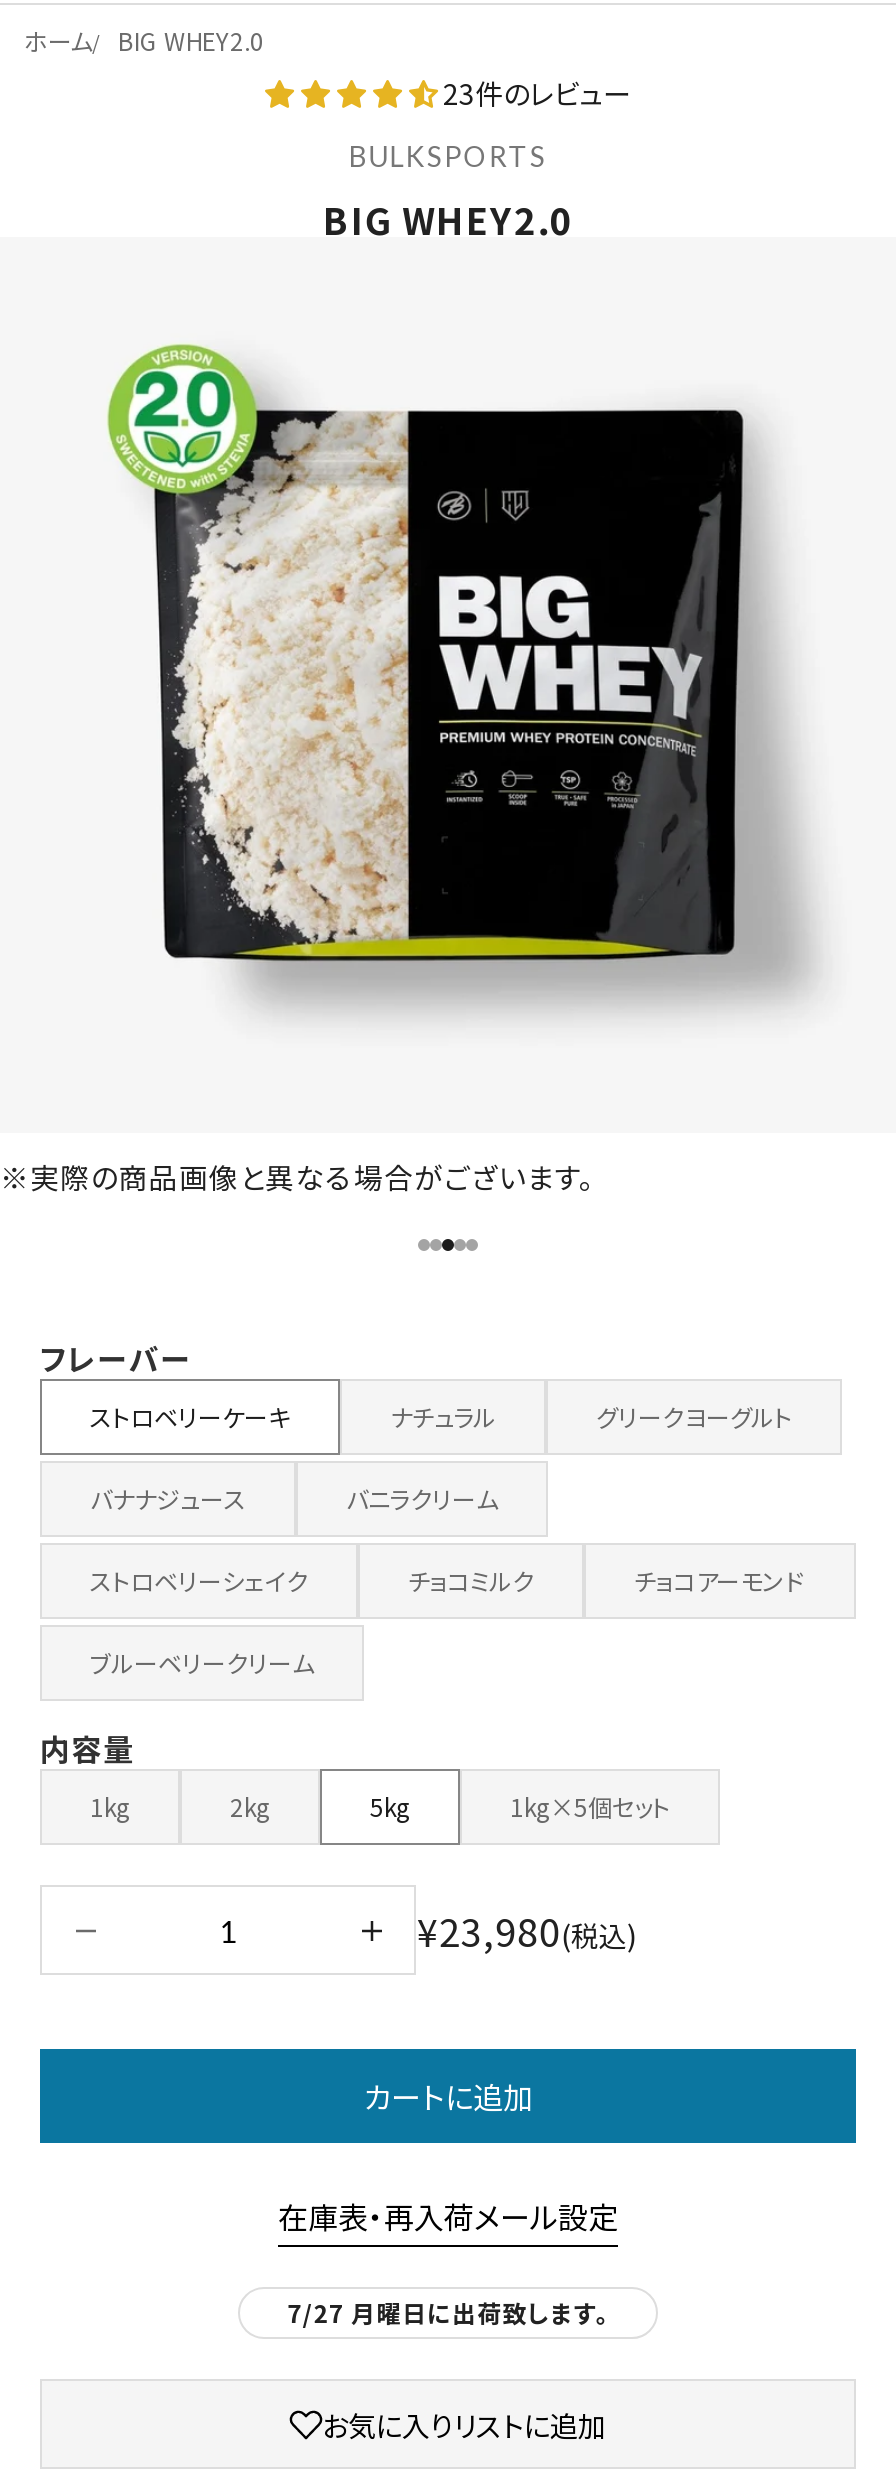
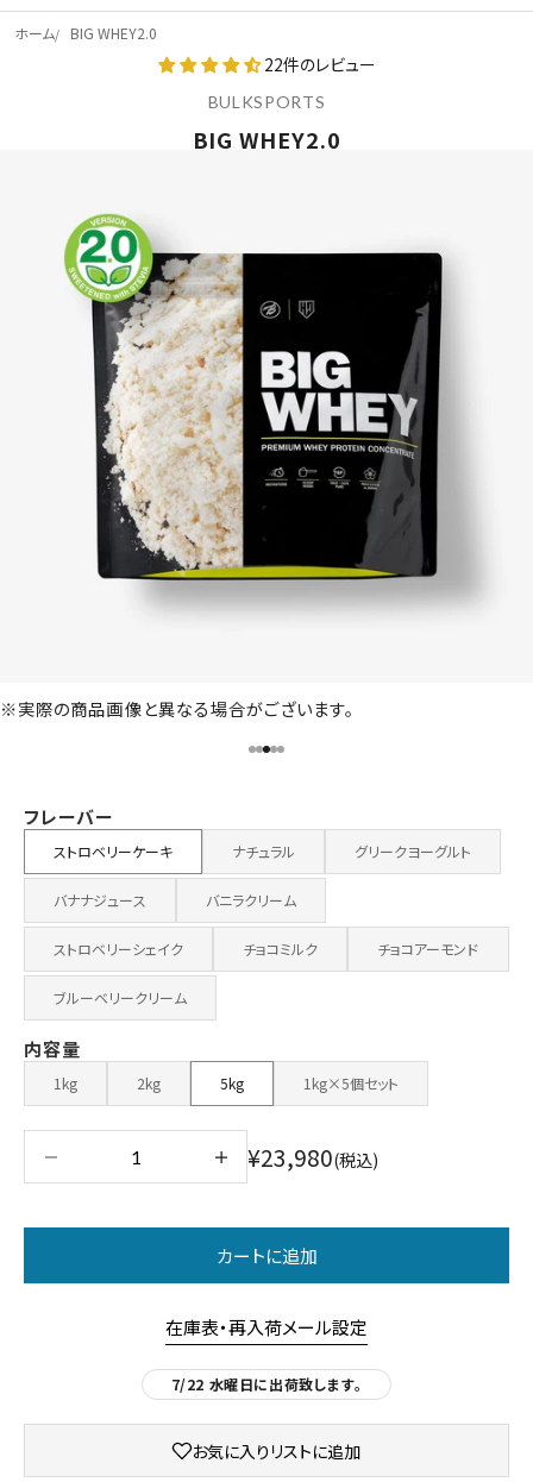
[443,73,631,113] 23件のレビュー -> [264,52,375,76] 22件のレビュー
[287,2295,609,2329] 7/27 月曜日に出荷致します。 -> [171,1374,362,1394] 7/22 水曜日に出荷致します。

